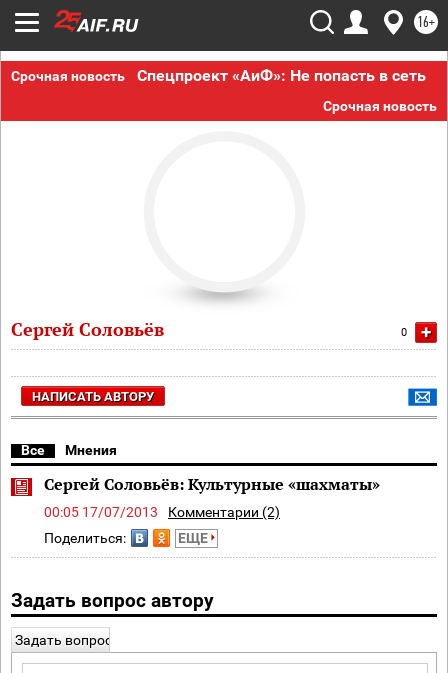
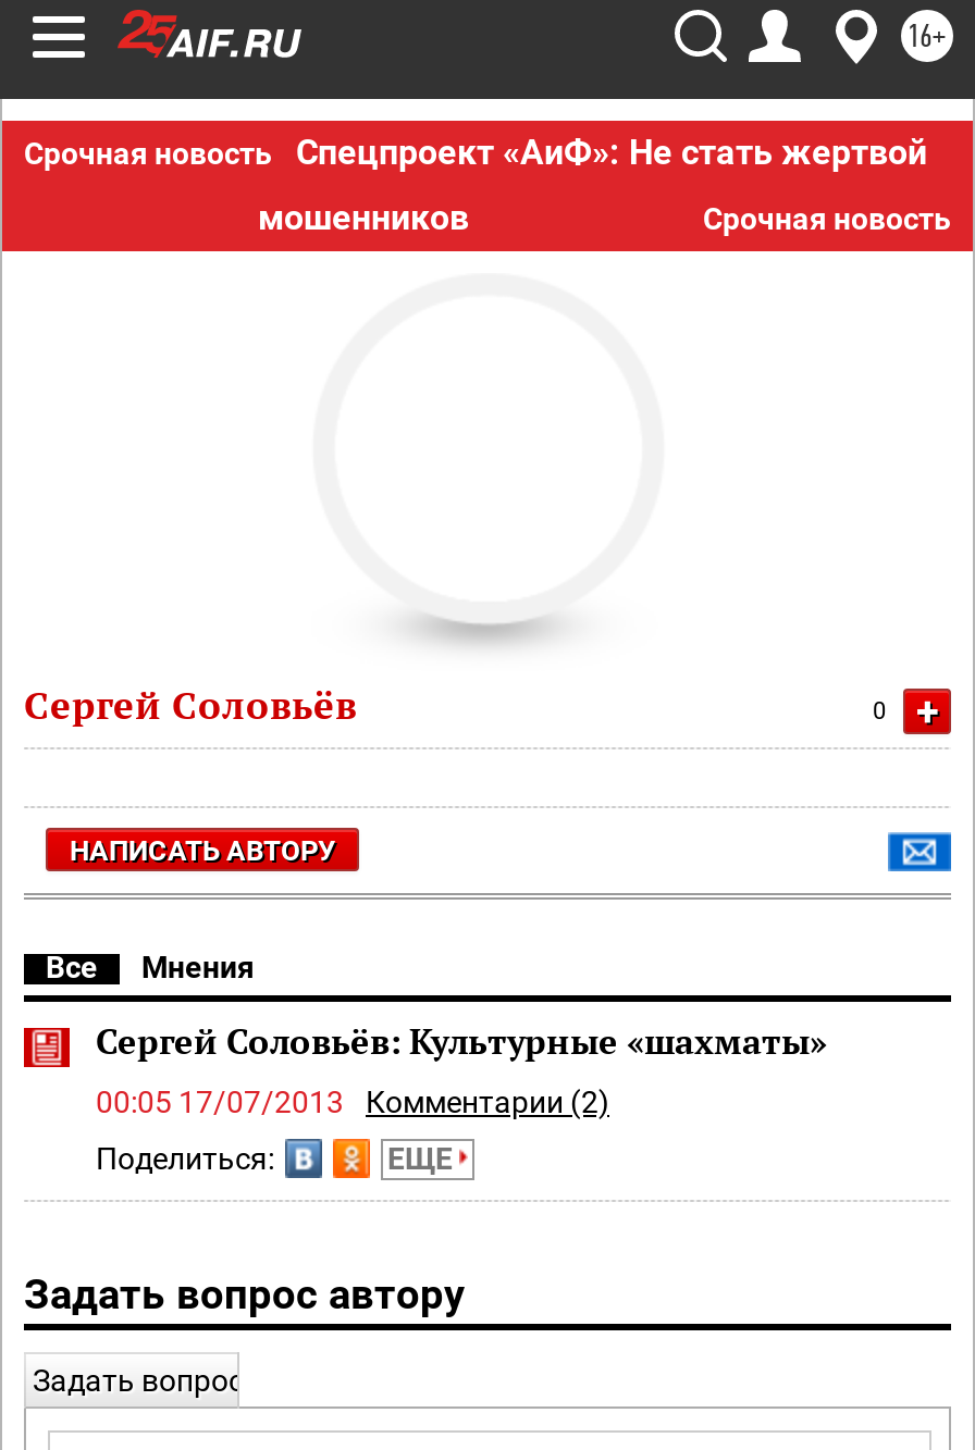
[136,66,425,85] Спецпроект «АиФ»: Не попасть в сеть -> [258,132,927,238] Спецпроект «АиФ»: Не стать жертвой | мошенников

